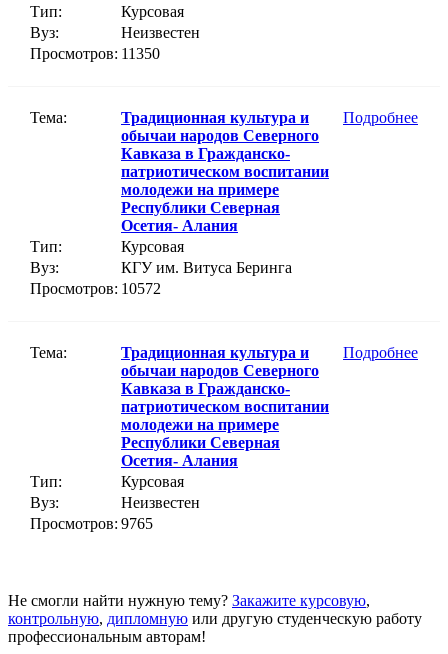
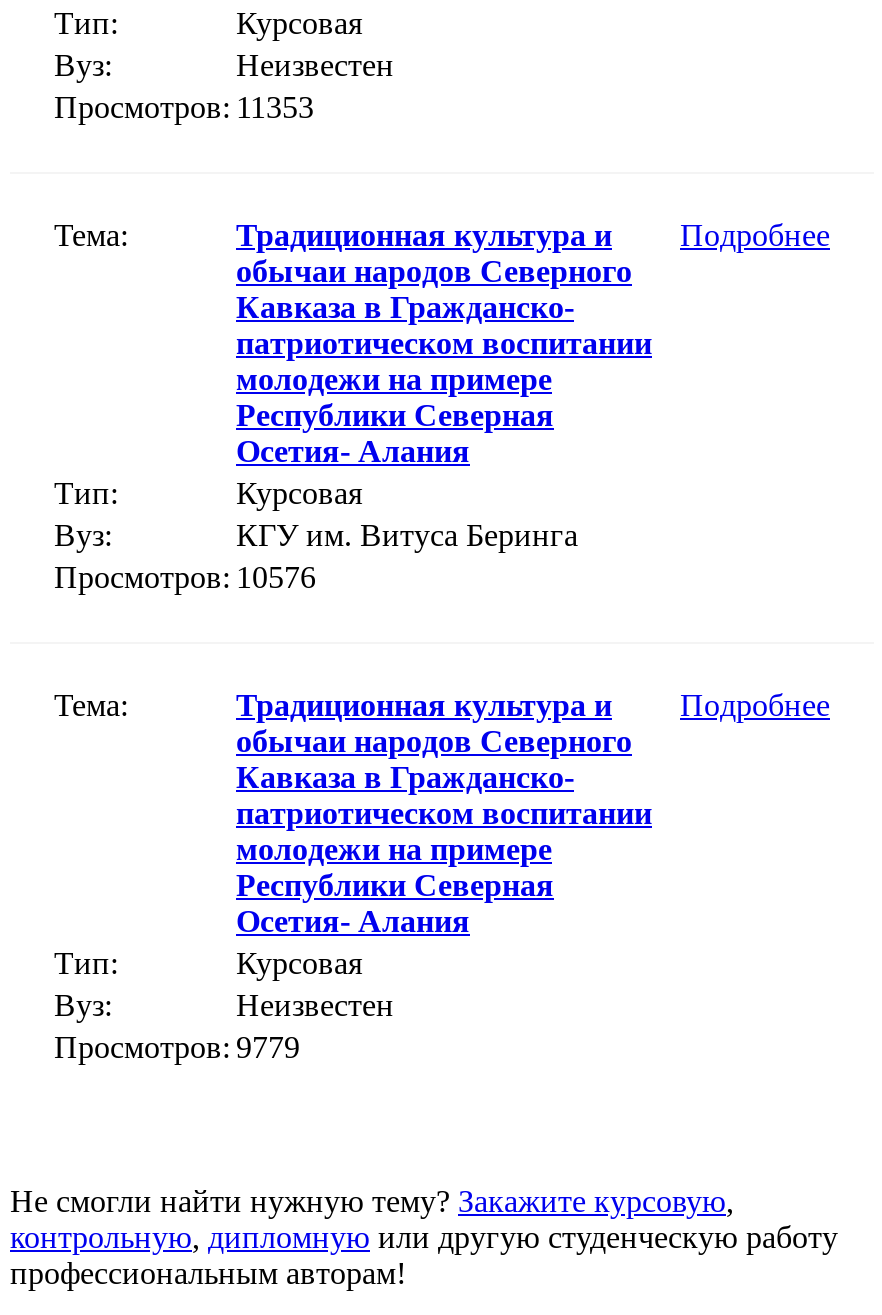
[30,45,160,62] Просмотров: 11350 -> [54,90,314,124] Просмотров: 11353
[30,280,161,297] Просмотров: 10572 -> [54,560,316,594] Просмотров: 10576
[30,515,153,532] Просмотров: 9765 -> [54,1030,300,1064] Просмотров: 9779

